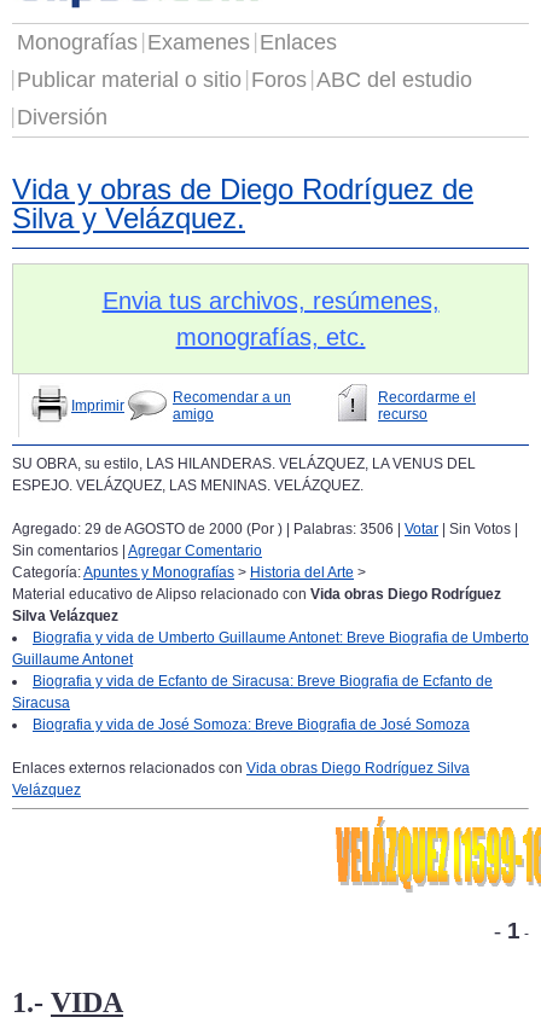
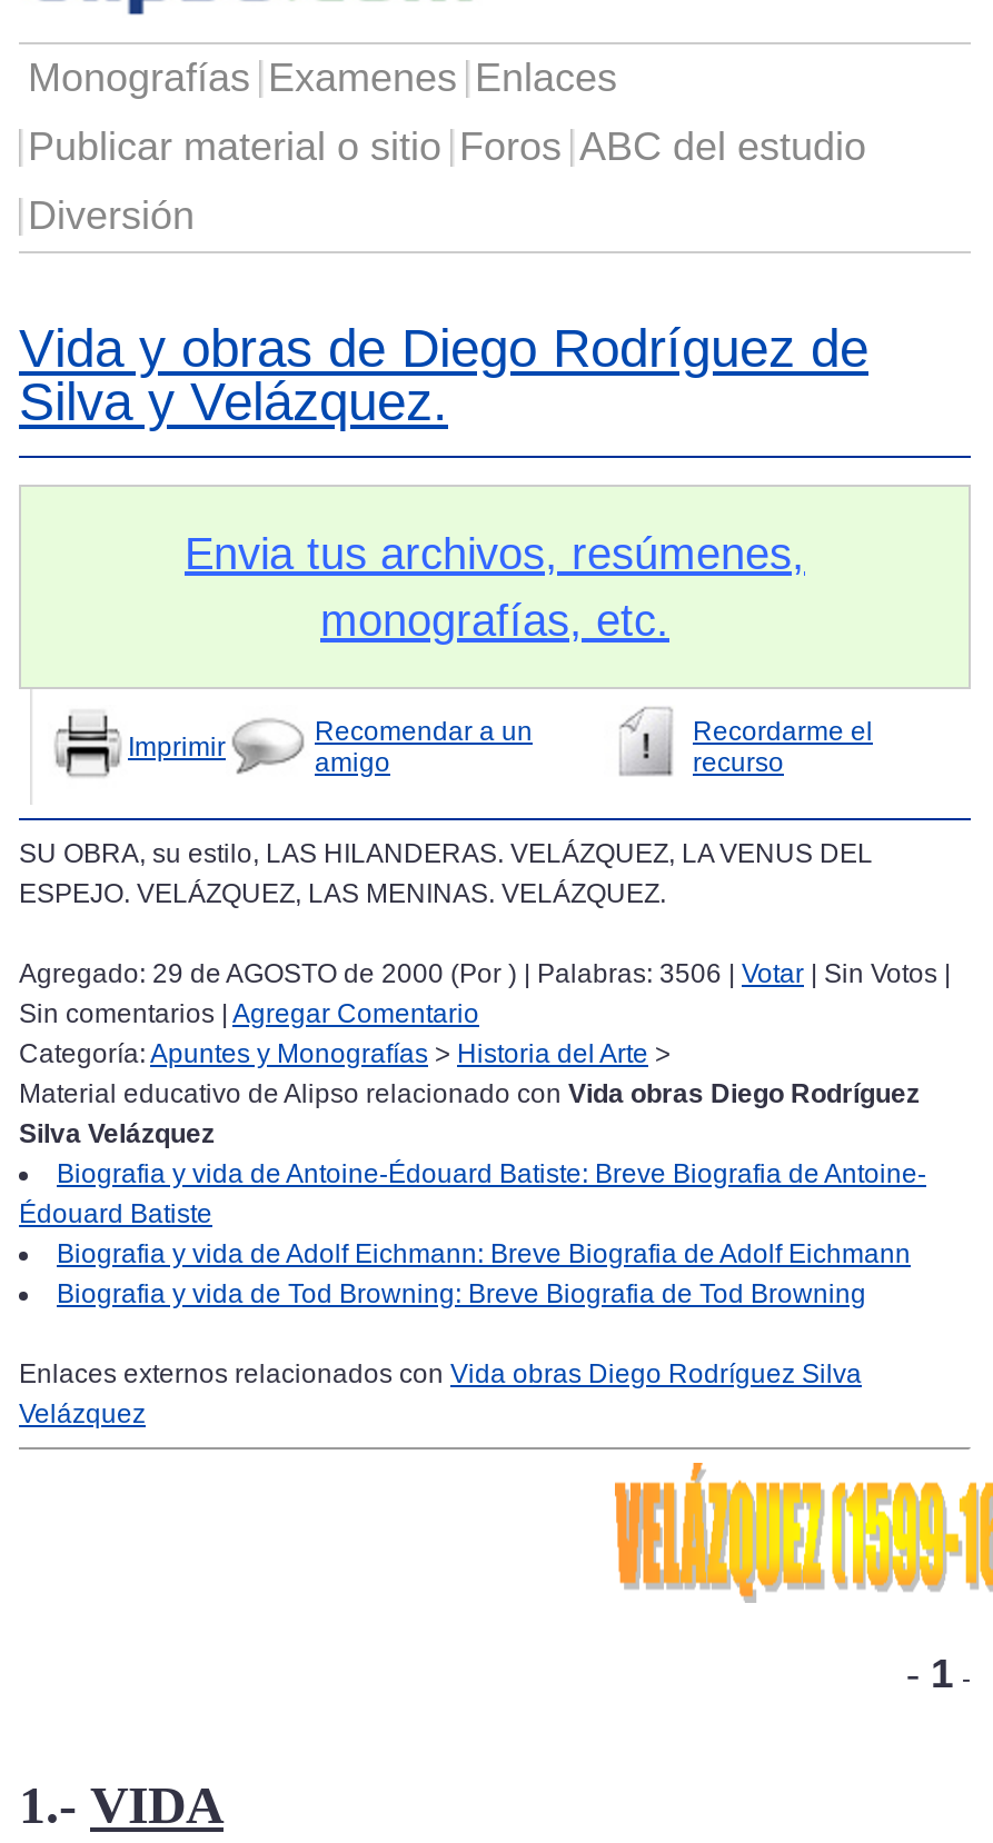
[12,630,529,733] Biografia y vida de Umberto Guillaume Antonet: Breve Biografia de Umberto | Guillaume Antonet | Biografia y vida de Ecfanto de Siracusa: Breve Biografia de Ecfanto de | Siracusa | Biografia y vida de José Somoza: Breve Biografia de José Somoza -> [19,1159,926,1310] Biografia y vida de Antoine-Édouard Batiste: Breve Biografia de Antoine- | Édouard Batiste | Biografia y vida de Adolf Eichmann: Breve Biografia de Adolf Eichmann | Biografia y vida de Tod Browning: Breve Biografia de Tod Browning

